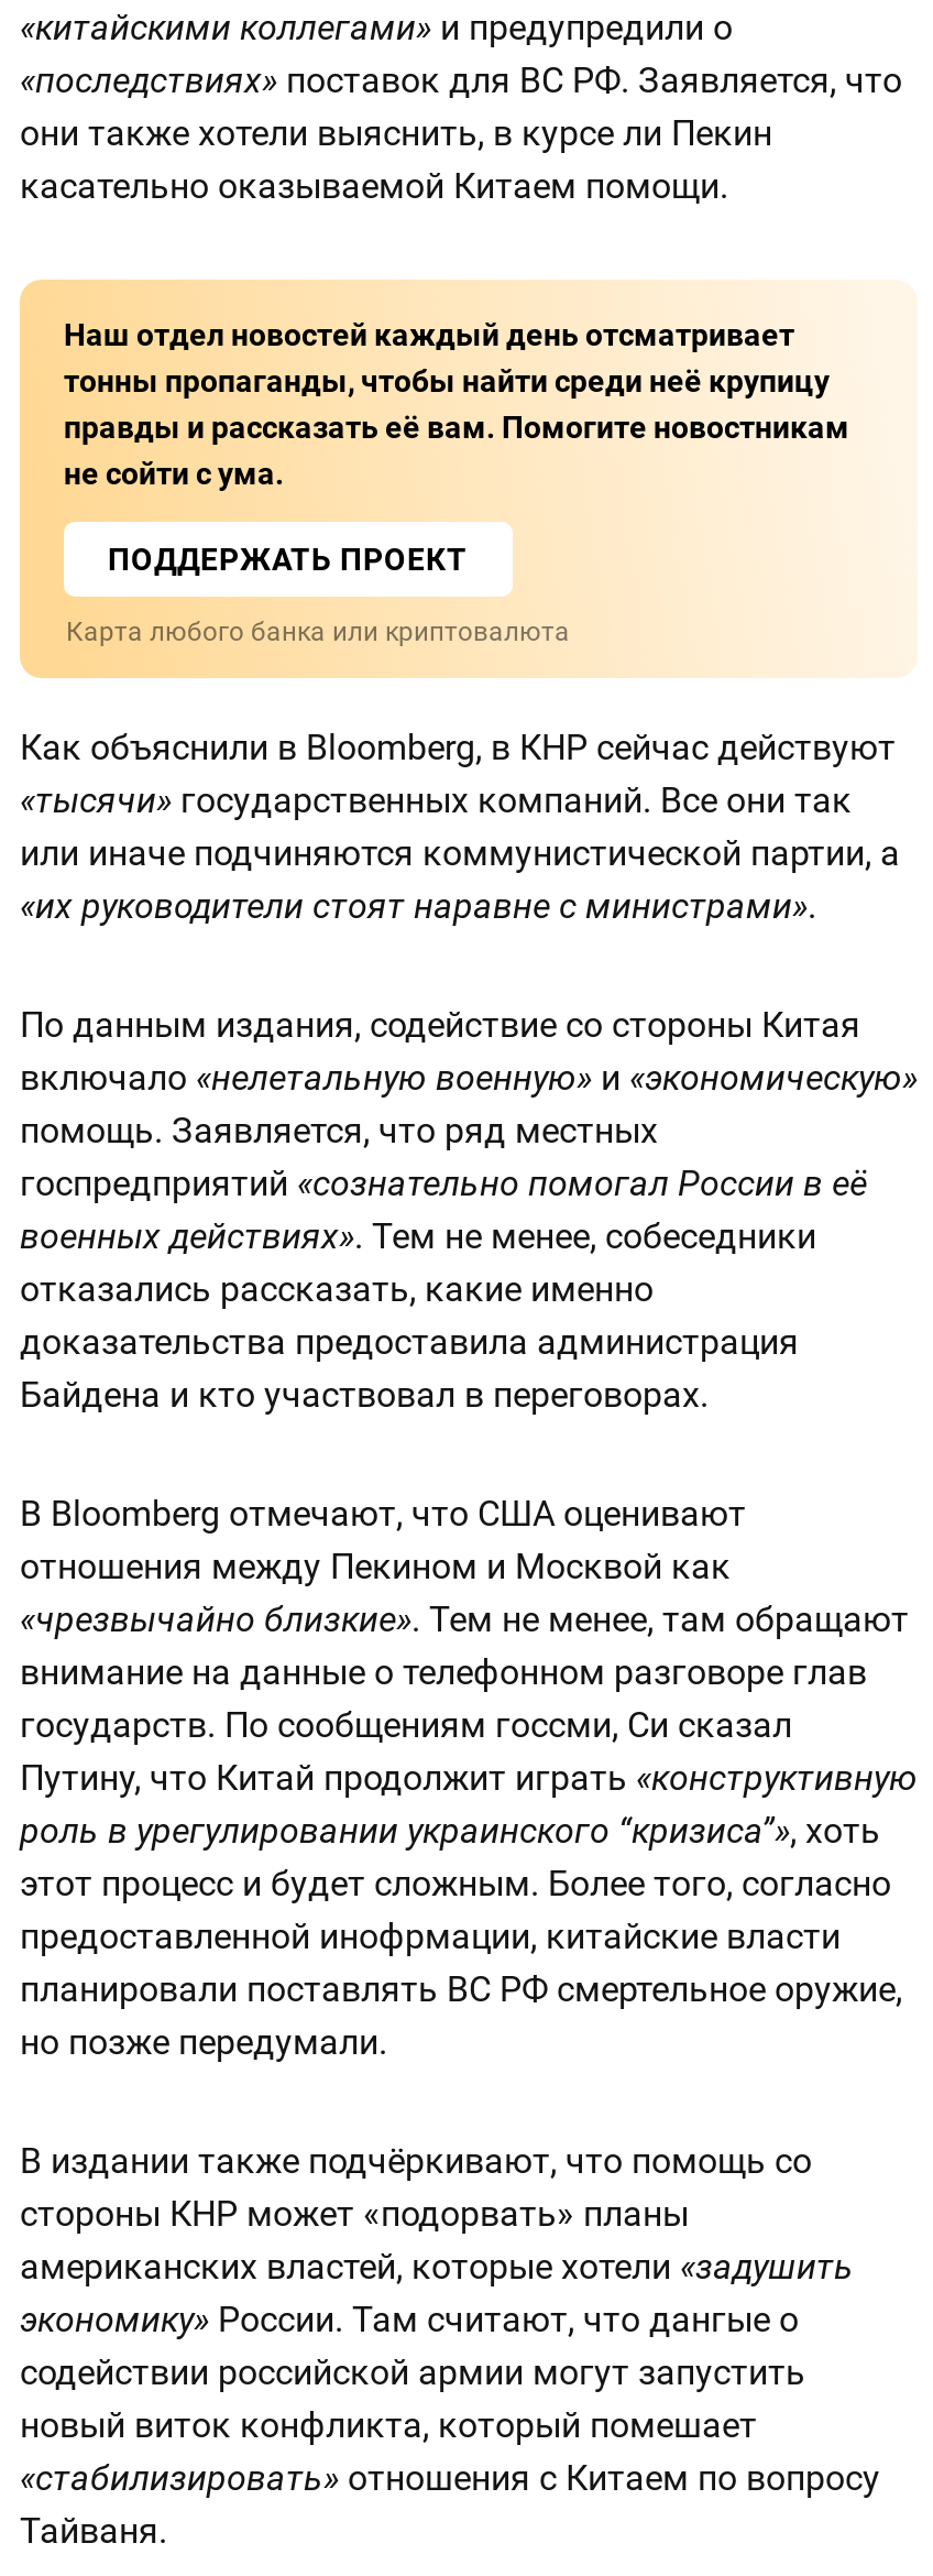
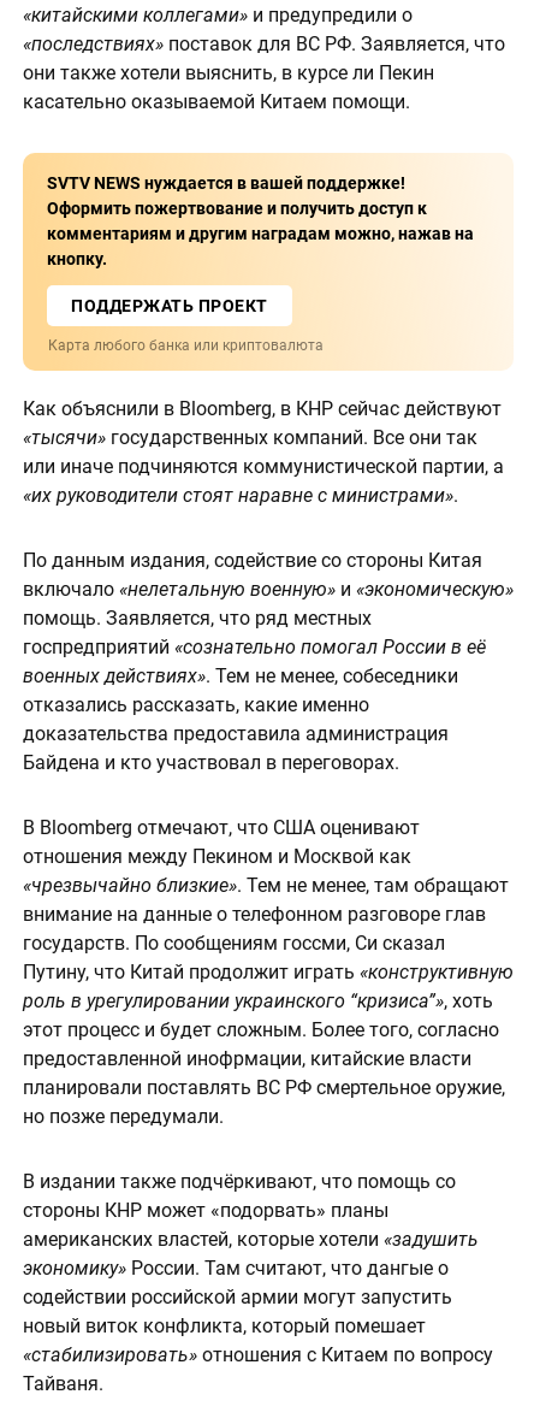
[64,317,849,491] Наш отдел новостей каждый день отсматривает | тонны пропаганды, чтобы найти среди неё крупицу | правды и рассказать её вам. Помогите новостникам | не сойти с ума. -> [47,173,474,268] SVTV NEWS нуждается в вашей поддержке! | Оформить пожертвование и получить доступ к | комментариям и другим наградам можно, нажав на | кнопку.

